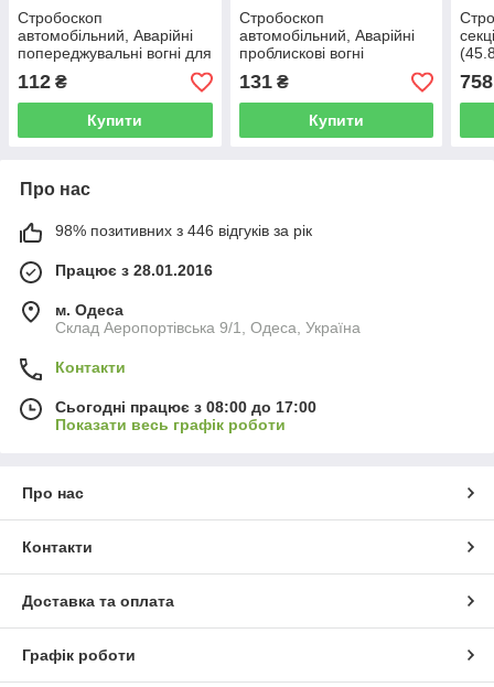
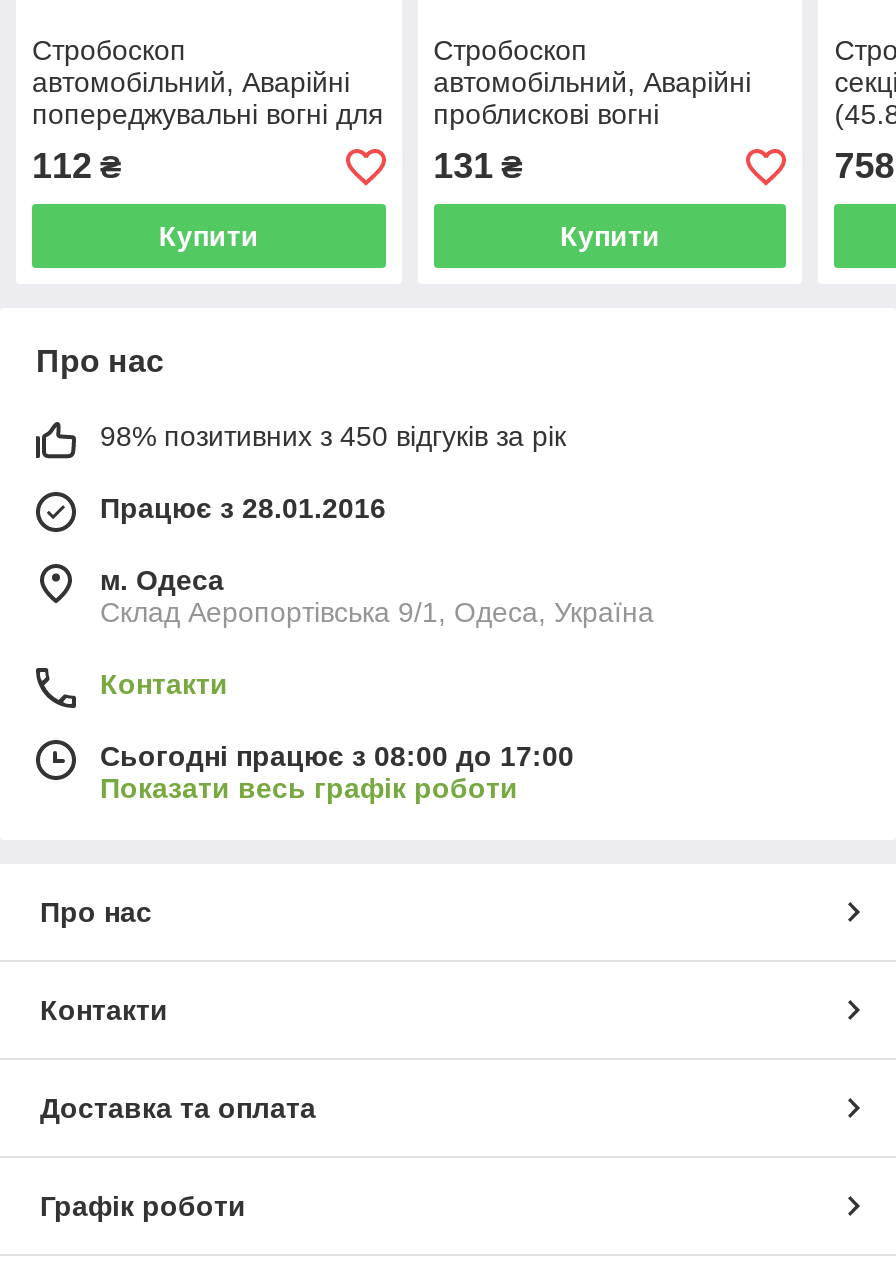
[55,222,312,240] 98% позитивних з 446 відгуків за рік -> [100,421,566,453] 98% позитивних з 450 відгуків за рік

